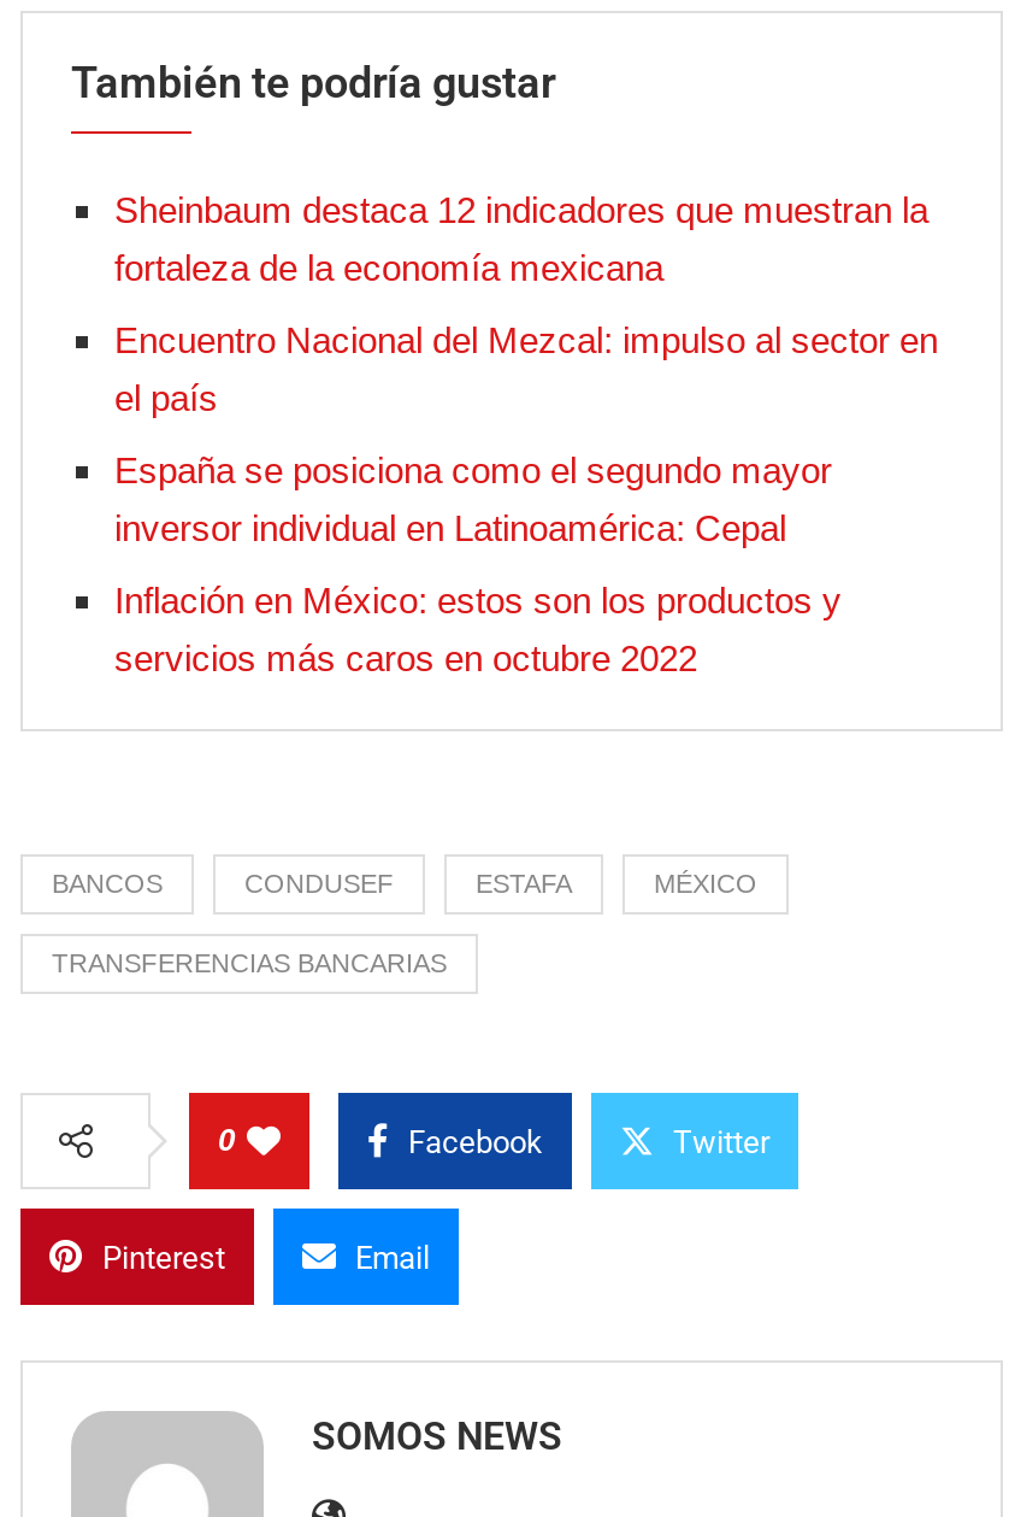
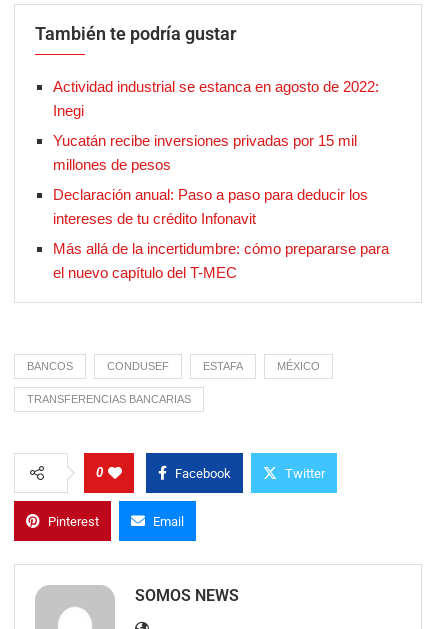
[114,189,928,288] Sheinbaum destaca 12 indicadores que muestran la | fortaleza de la economía mexicana -> [53,78,379,119] Actividad industrial se estanca en agosto de 2022: | Inegi
[114,319,938,418] Encuentro Nacional del Mezcal: impulso al sector en | el país -> [53,132,357,173] Yucatán recibe inversiones privadas por 15 mil | millones de pesos
[114,449,832,548] España se posiciona como el segundo mayor | inversor individual en Latinoamérica: Cepal -> [53,186,368,227] Declaración anual: Paso a paso para deducir los | intereses de tu crédito Infonavit
[114,579,842,678] Inflación en México: estos son los productos y | servicios más caros en octubre 2022 -> [53,240,389,281] Más allá de la incertidumbre: cómo prepararse para | el nuevo capítulo del T-MEC

